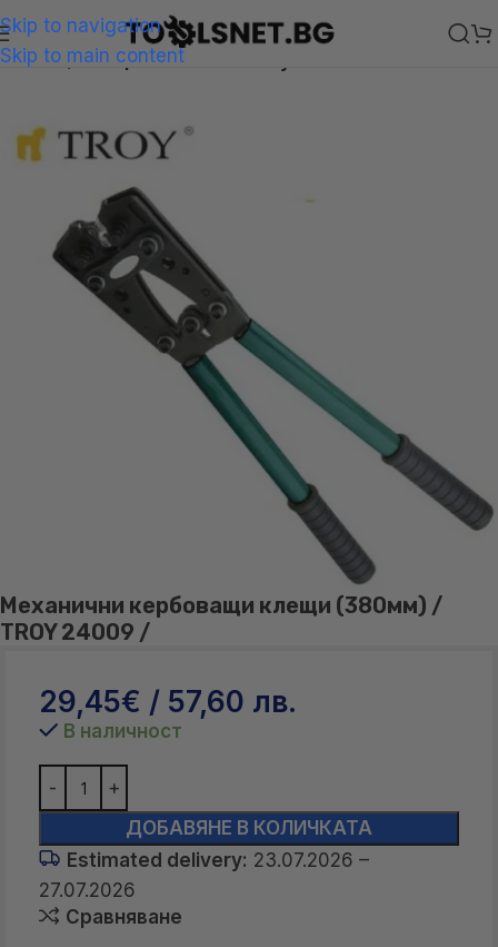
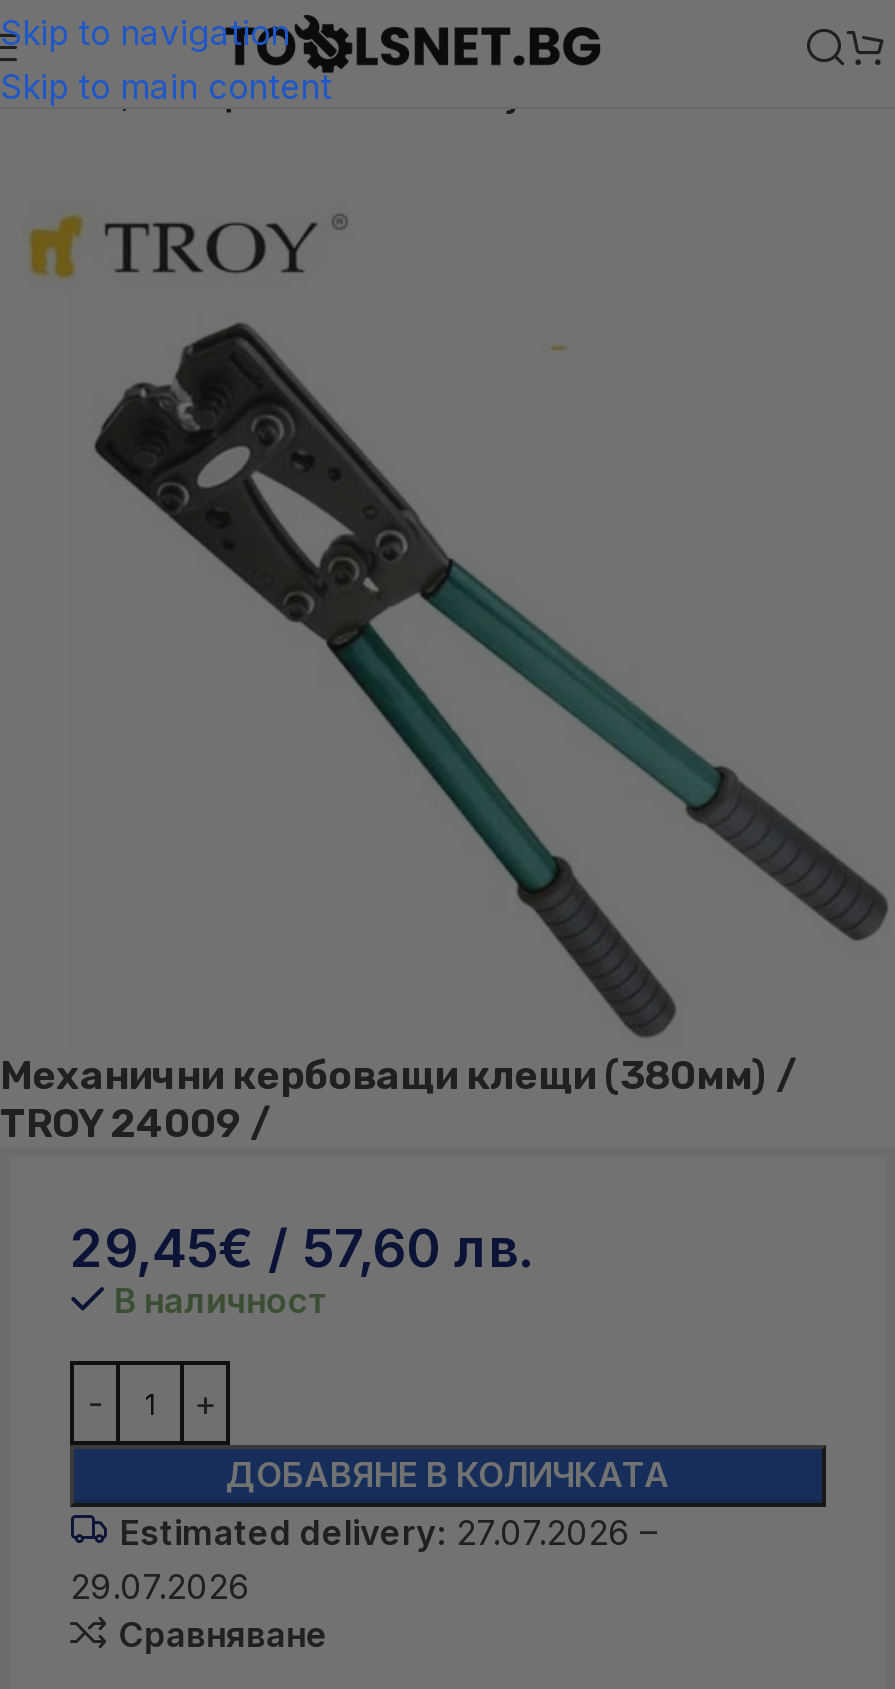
[67,849,369,871] Estimated delivery: 23.07.2026 – -> [120,1513,658,1553] Estimated delivery: 27.07.2026 –
[39,879,136,901] 27.07.2026 -> [70,1567,250,1607] 29.07.2026

